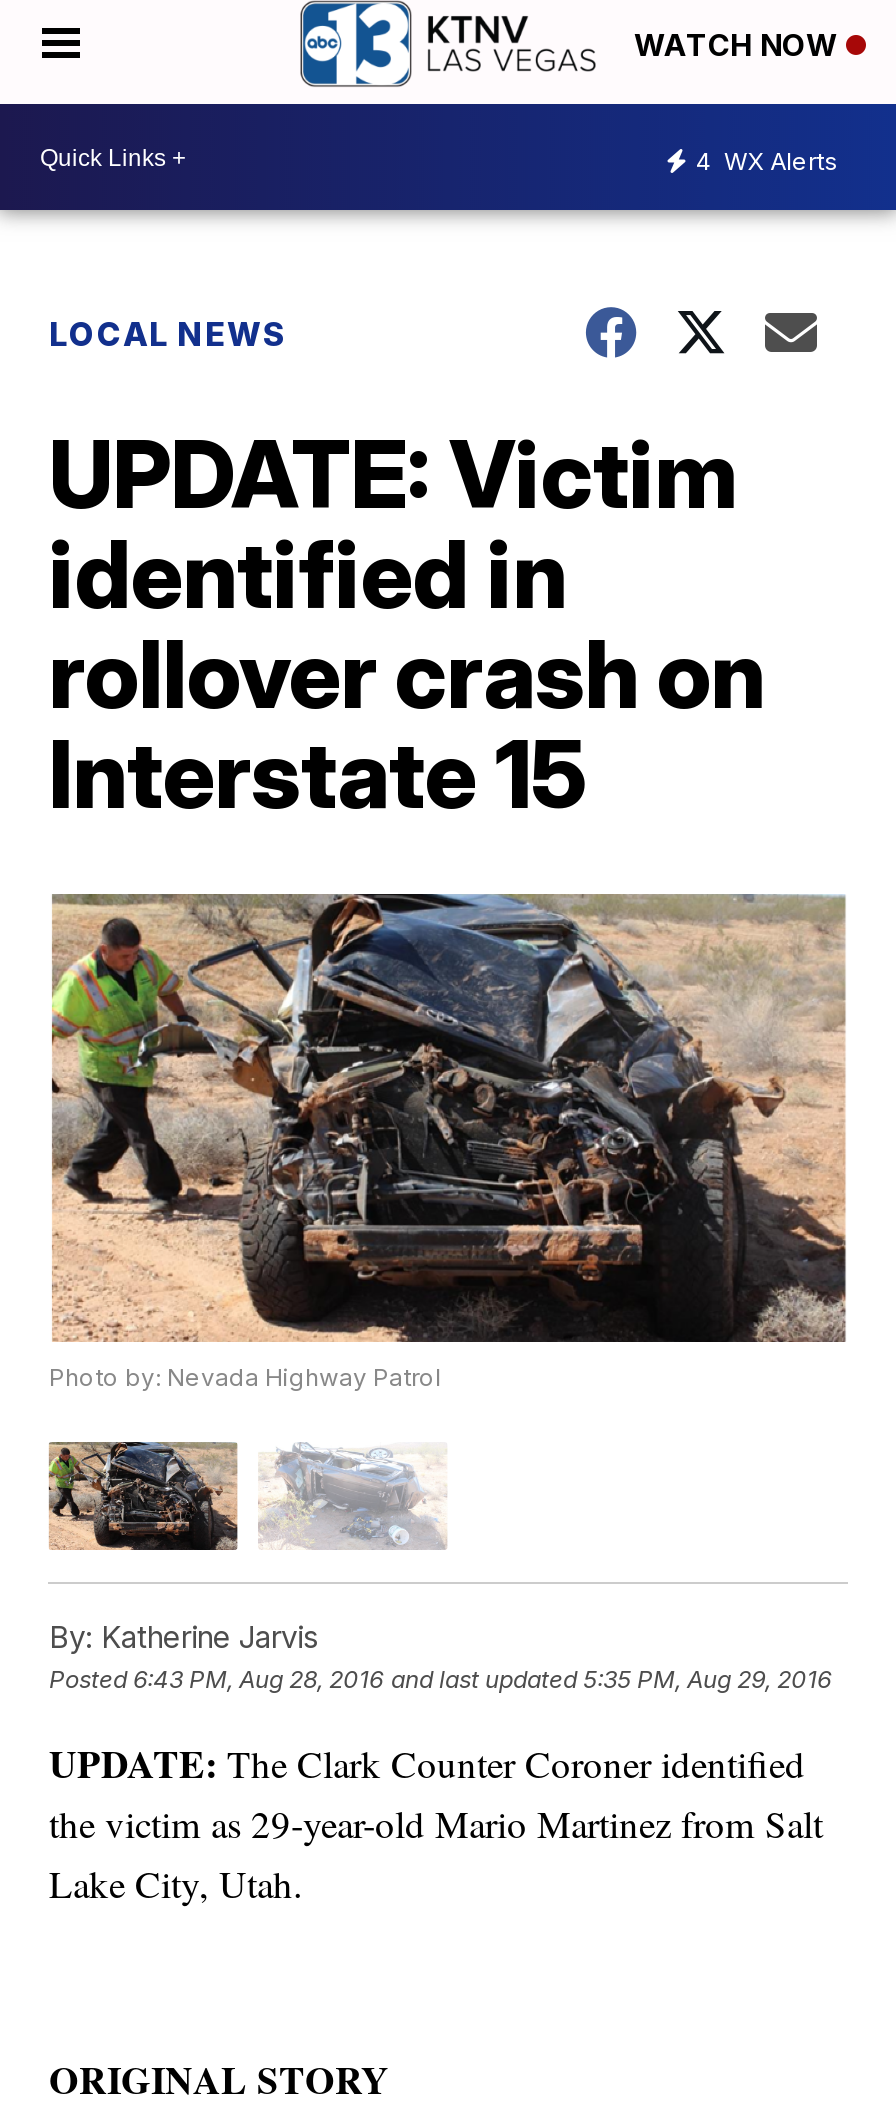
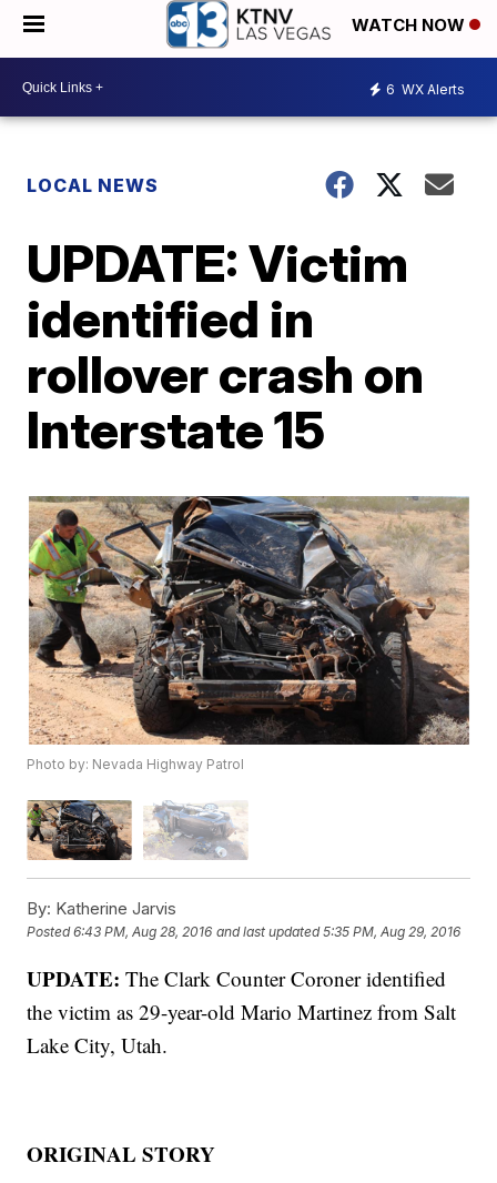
[696,145,838,175] 4 WX Alerts -> [386,80,465,97] 6 WX Alerts

